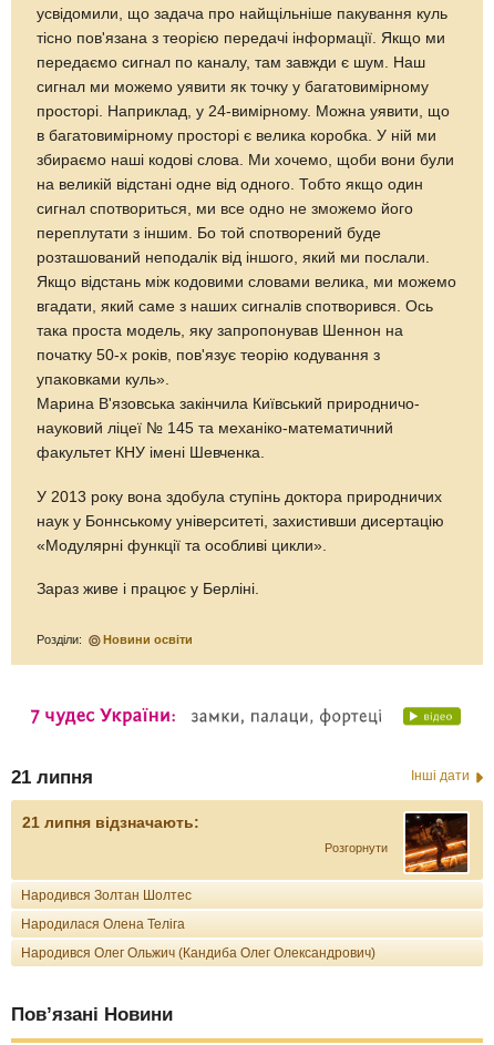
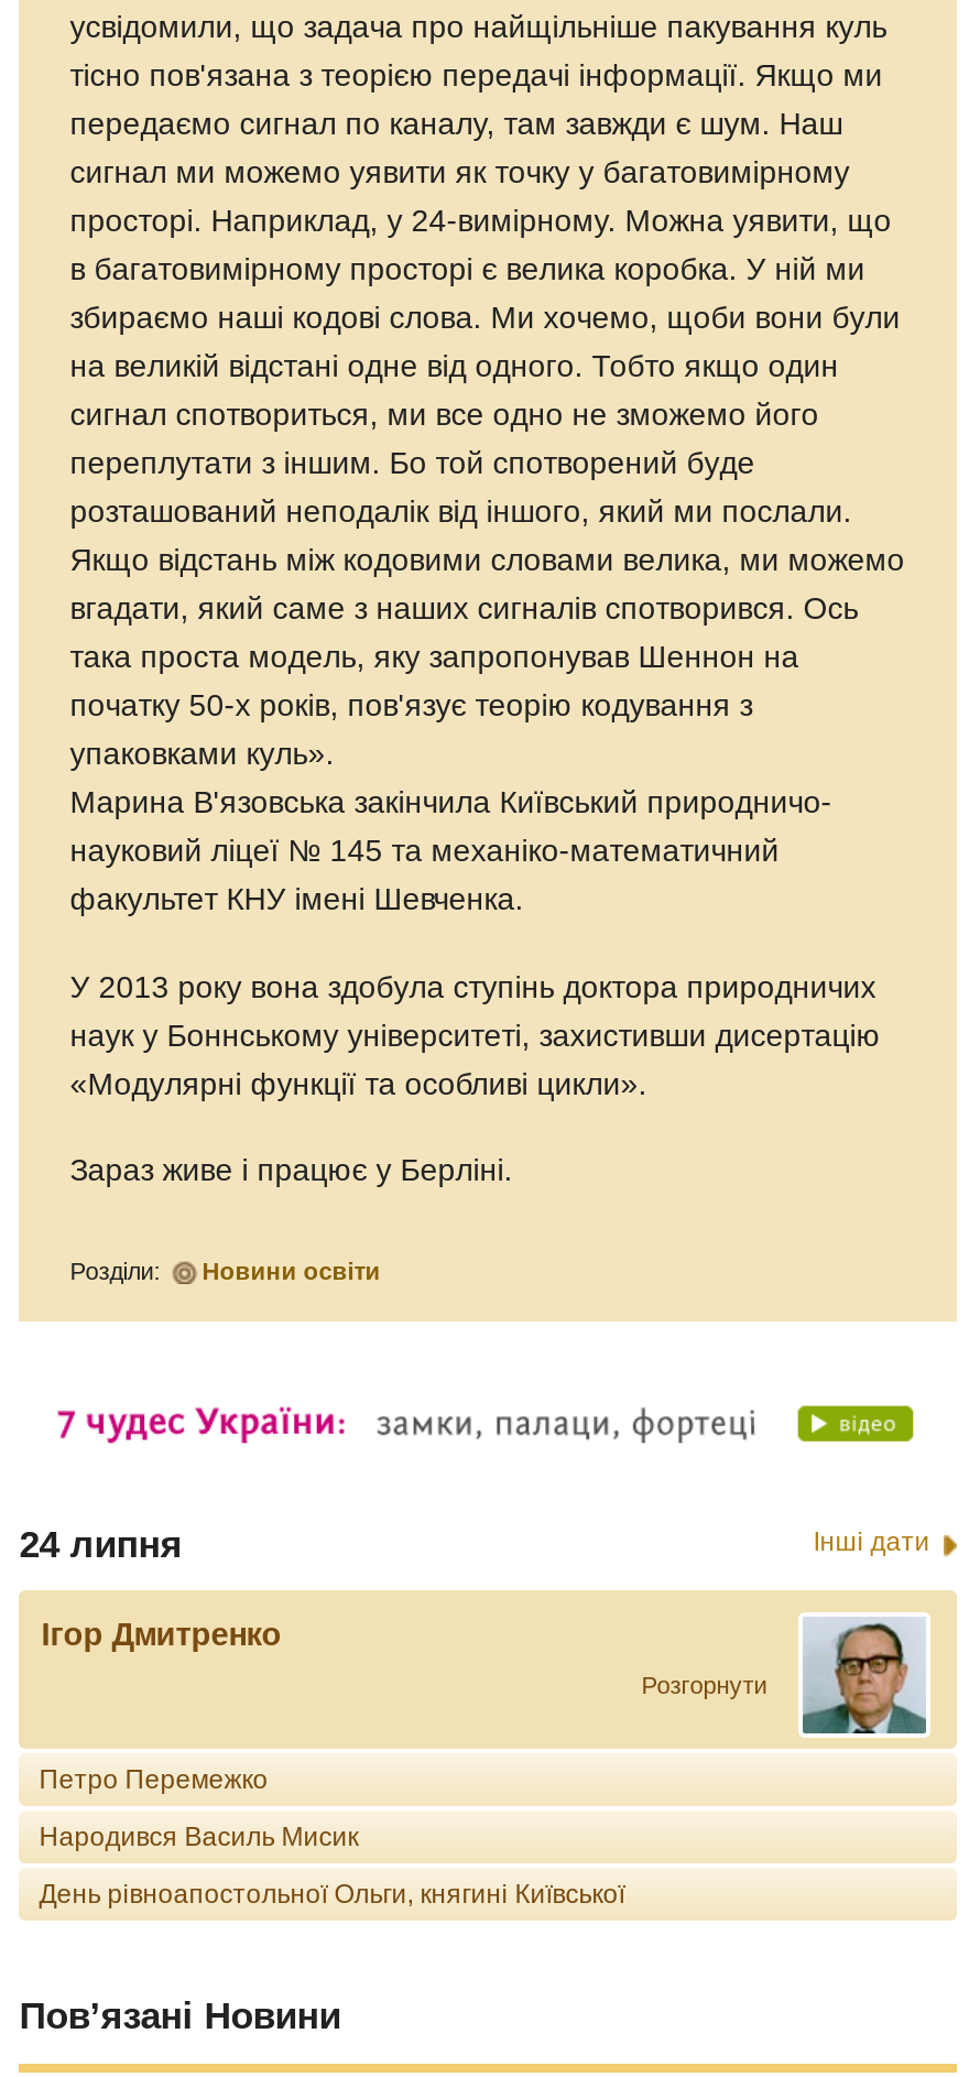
[11,767,93,788] 21 липня -> [19,1525,182,1567] 24 липня
[22,814,200,832] 21 липня відзначають: -> [41,1618,281,1653] Ігор Дмитренко
[404,812,469,873] [image] -> [801,1614,928,1736] [image]
[21,887,192,903] Народився Золтан Шолтес -> [39,1764,268,1794] Петро Перемежко
[21,916,185,932] Народилася Олена Теліга -> [39,1821,358,1852] Народився Василь Мисик
[21,945,376,960] Народився Олег Ольжич (Кандиба Олег Олександрович) -> [39,1878,625,1909] День рівноапостольної Ольги, княгині Київської

